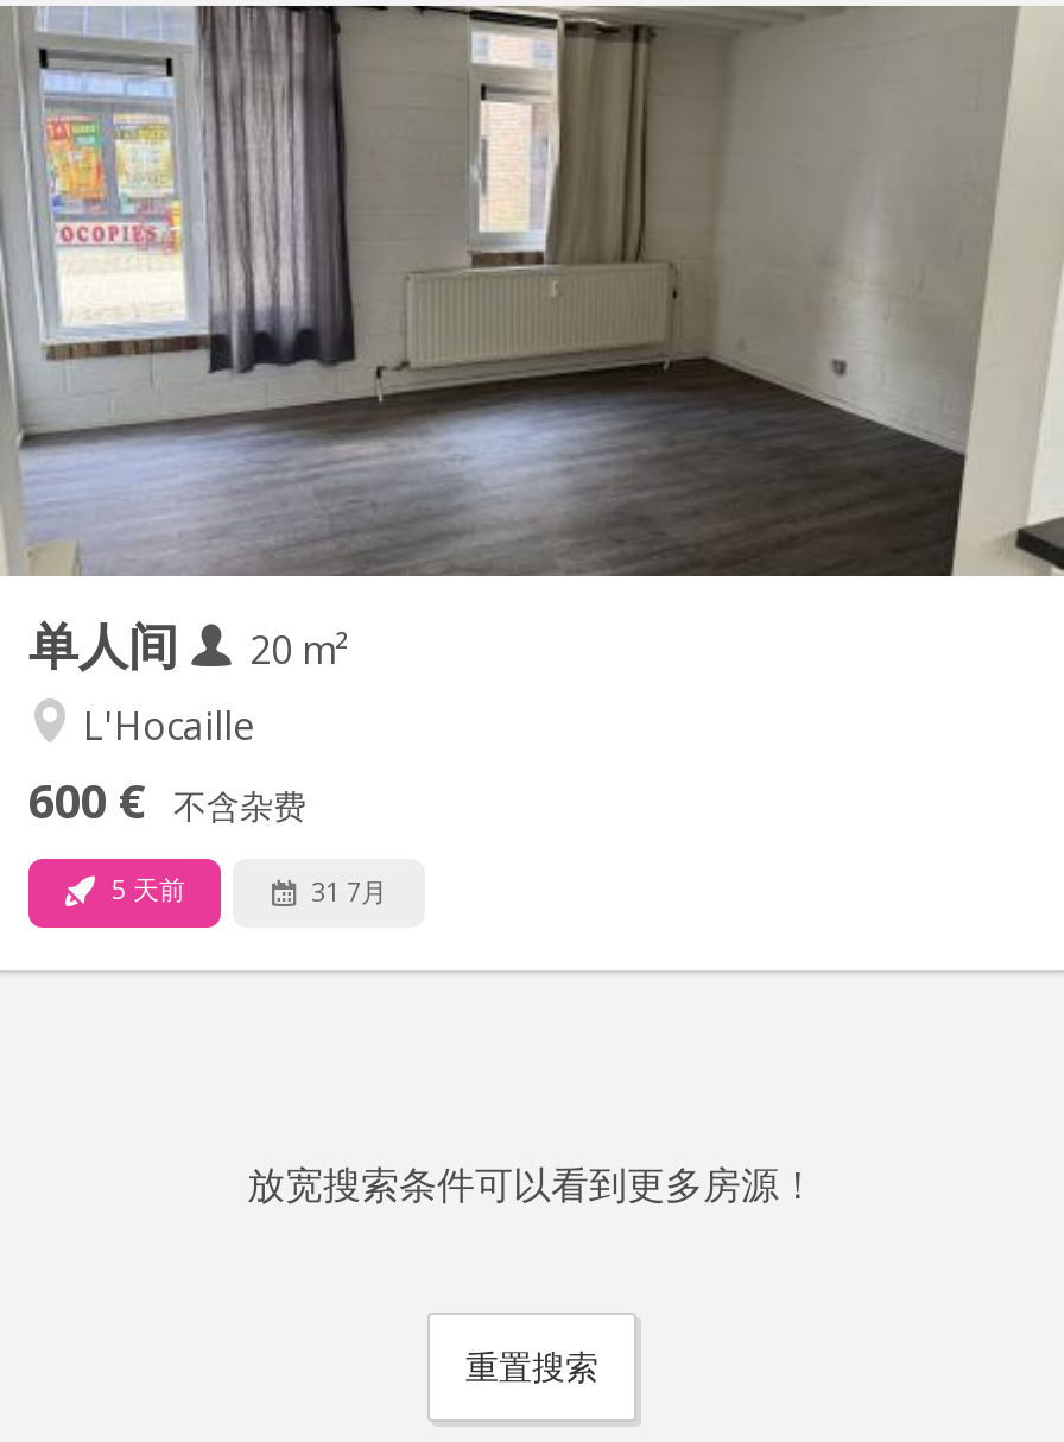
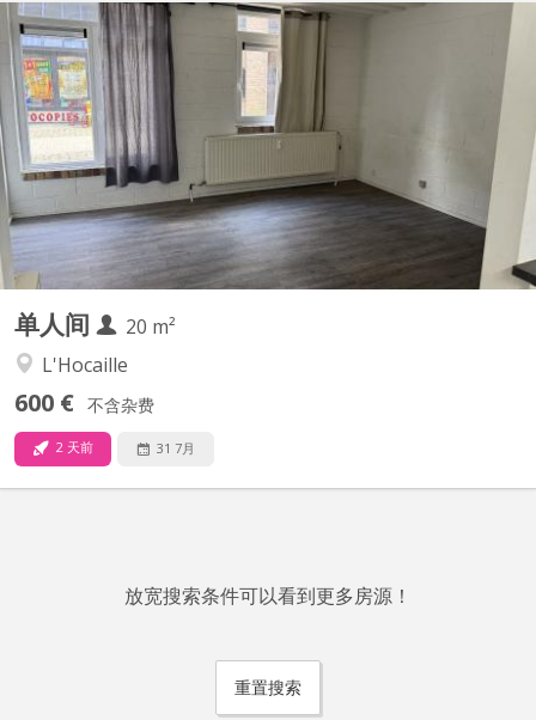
[104,870,185,906] 5 天前 -> [53,438,93,455] 2 天前

